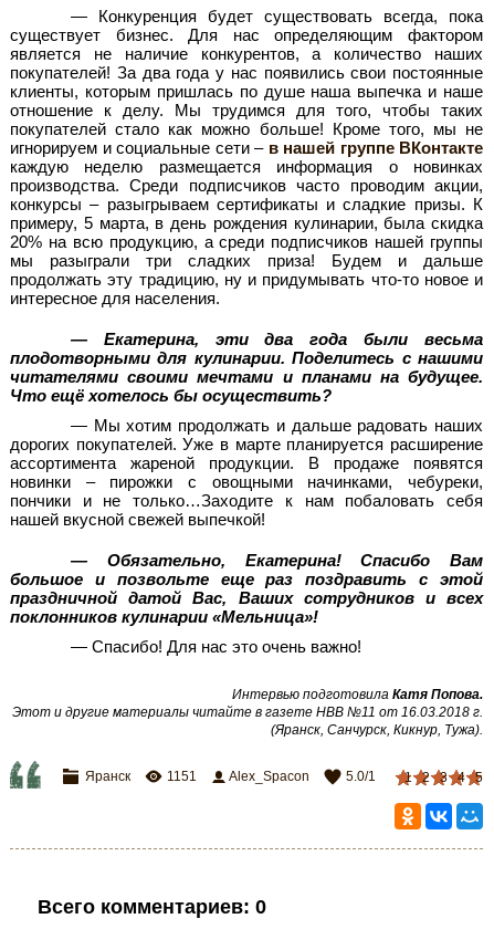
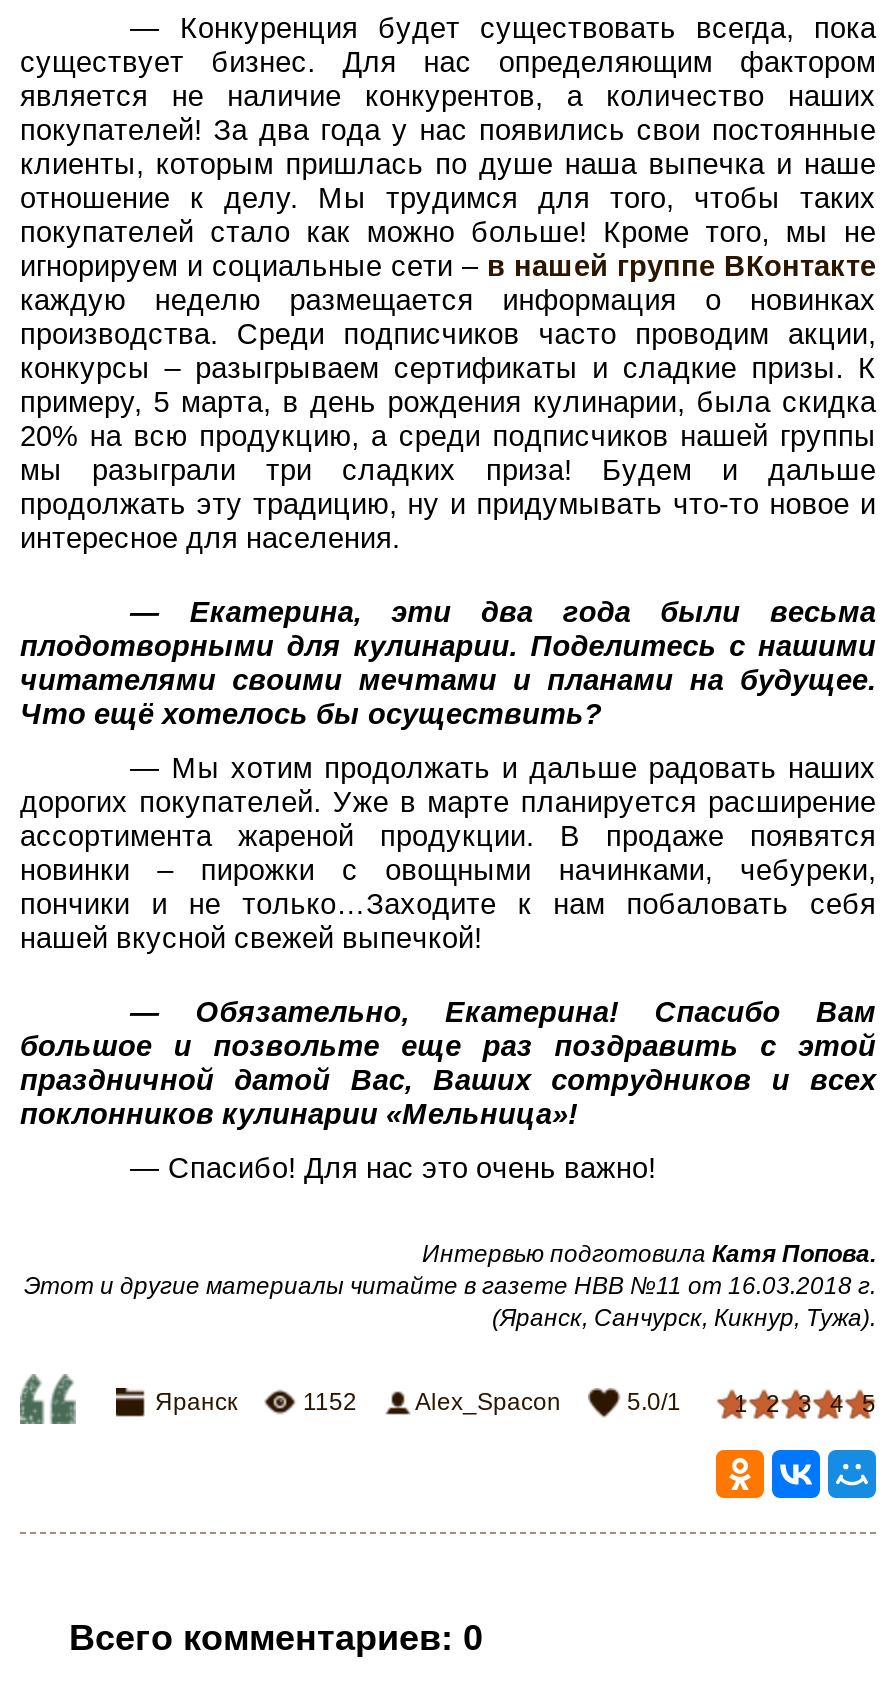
[166,769,196,784] 1151 -> [303,1388,357,1416] 1152

